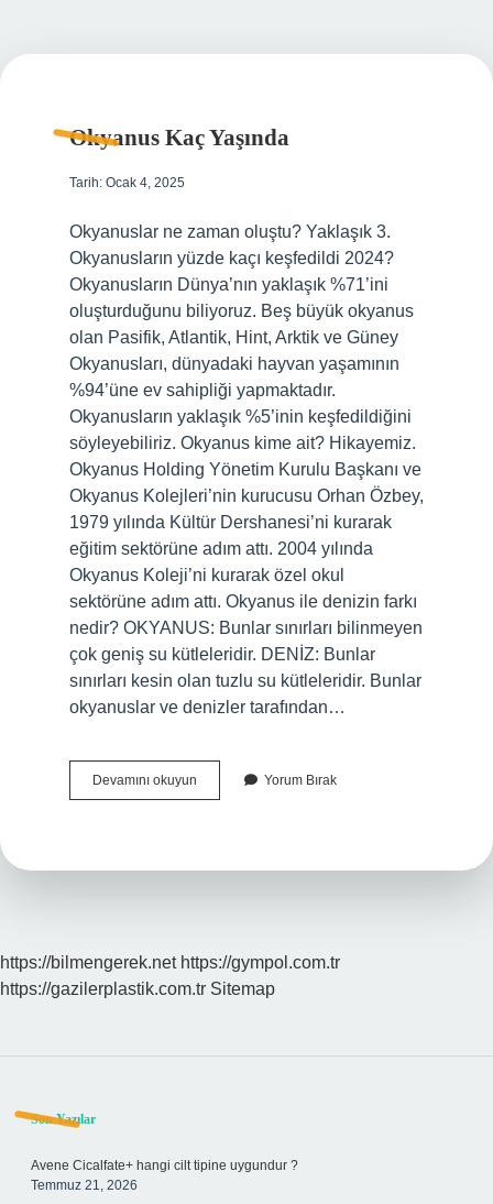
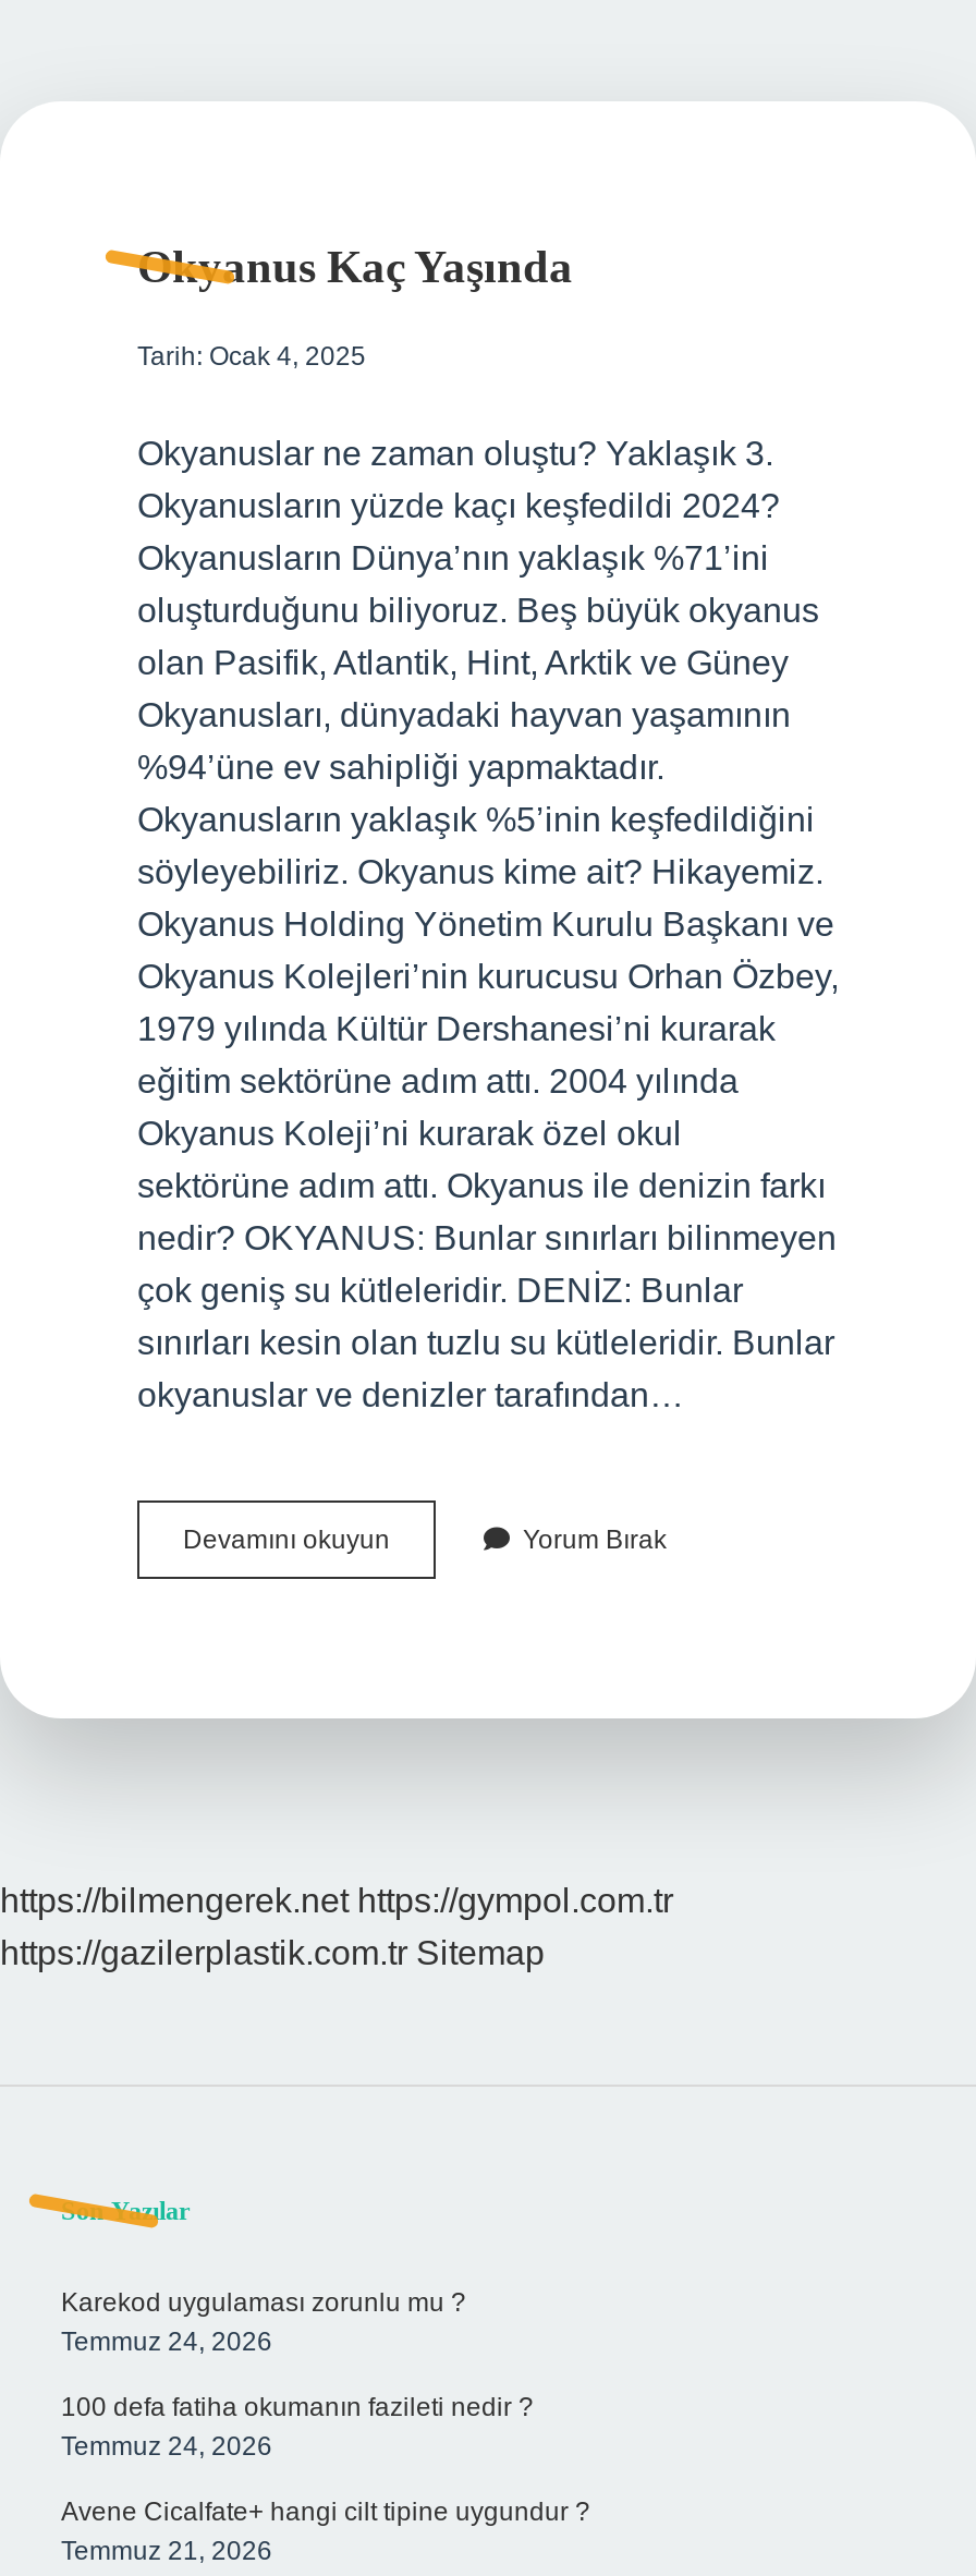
none -> [61,2287,534,2462] Karekod uygulaması zorunlu mu ? | Temmuz 24, 2026 | 100 defa fatiha okumanın fazileti nedir ? | Temmuz 24, 2026

